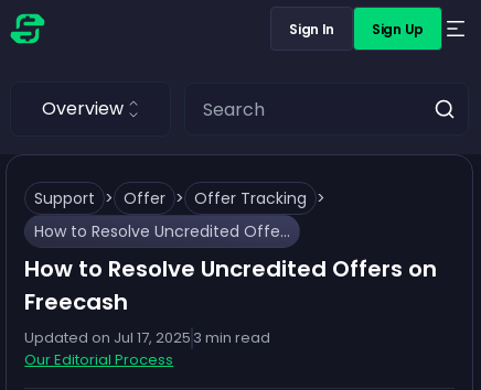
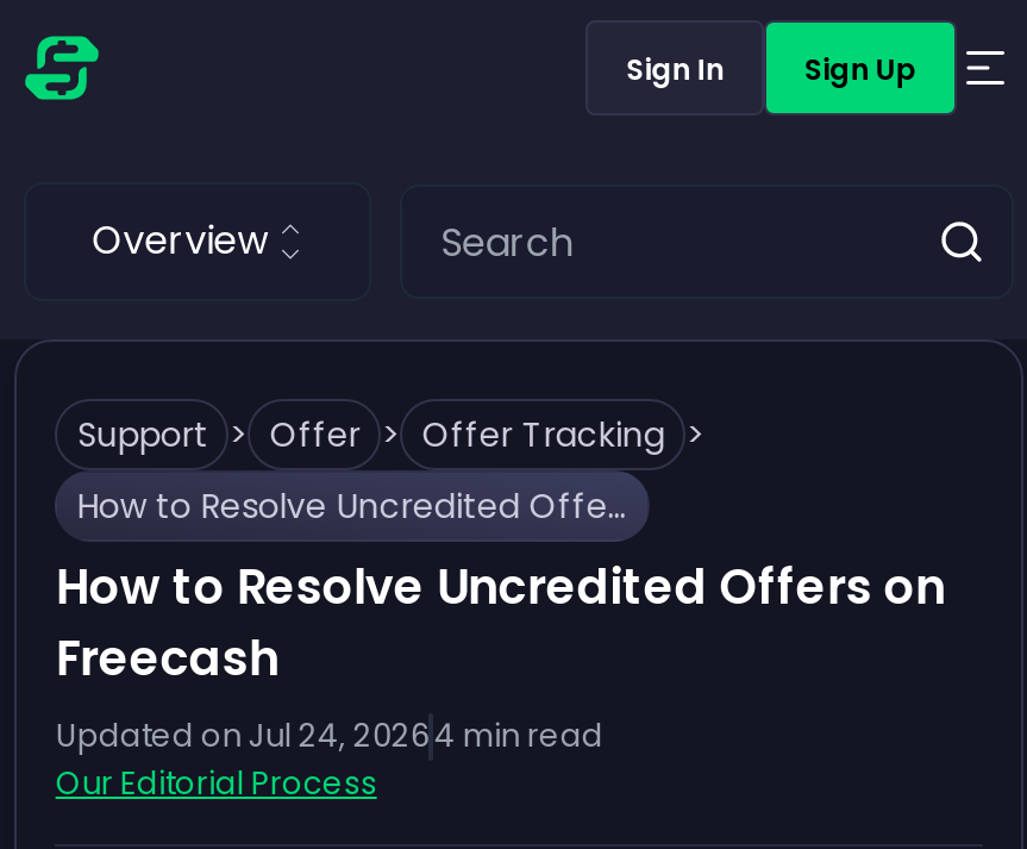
[25,327,271,348] Updated on Jul 17, 2025 3 min read -> [55,713,603,759] Updated on Jul 24, 2026 4 min read

